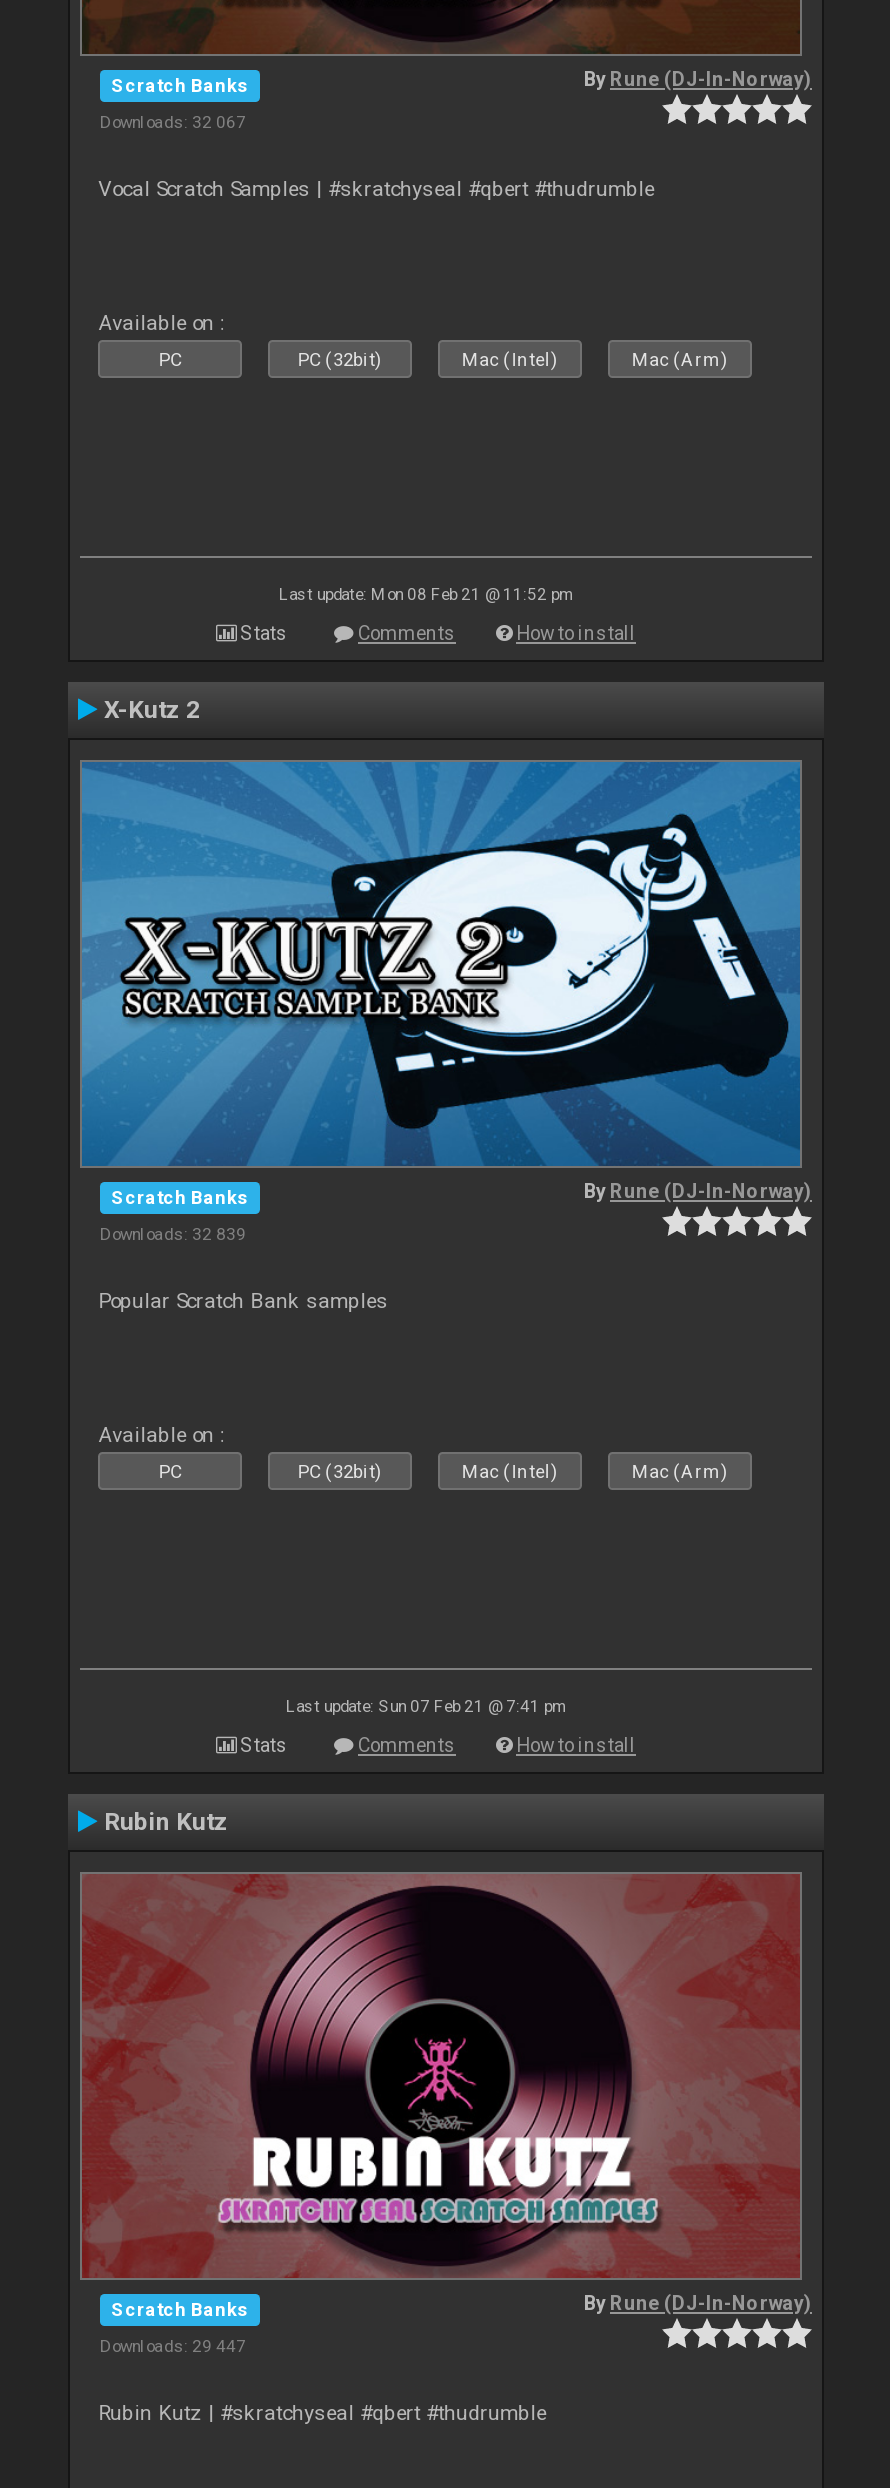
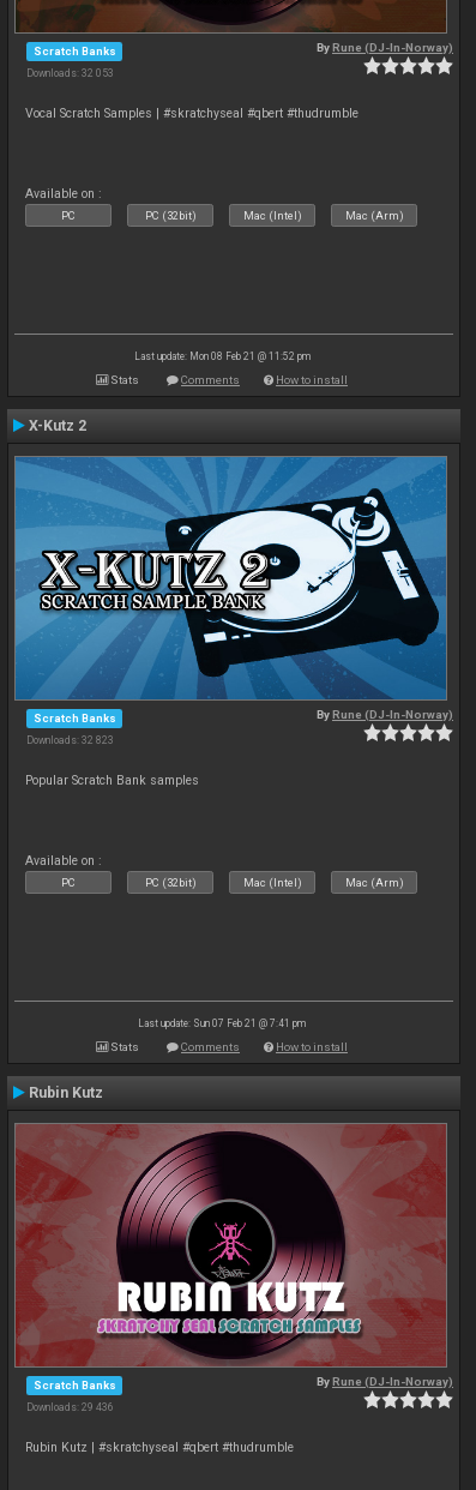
[100,111,246,131] Downloads: 32 067 -> [26,67,114,79] Downloads: 32 053
[100,1223,246,1243] Downloads: 32 839 -> [26,734,114,746] Downloads: 32 823
[100,2335,246,2355] Downloads: 29 447 -> [26,1401,114,1413] Downloads: 29 436

